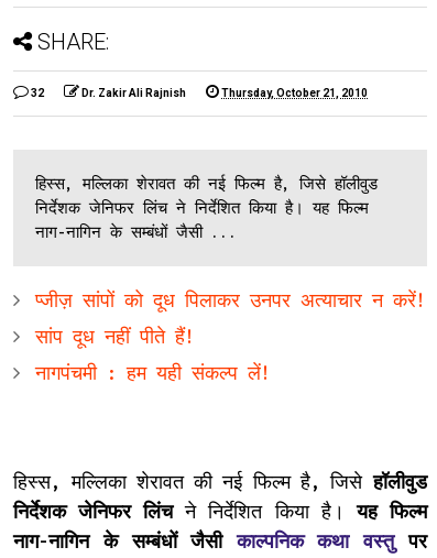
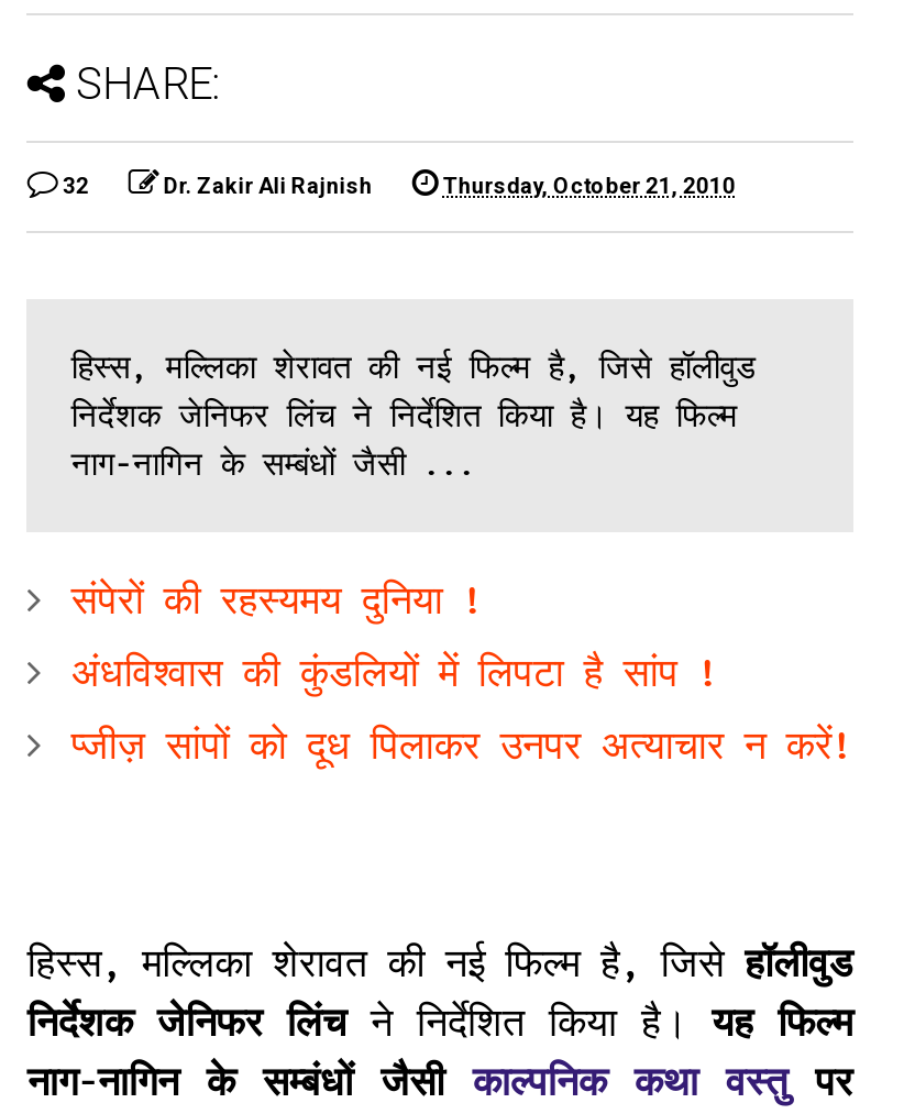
none -> [71,580,718,693] संपेरों की रहस्यमय दुनिया ! | अंधविश्वास की कुंडलियों में लिपटा है सांप !
moved [36,290,426,310] -> [71,726,852,765]: प्जीज़ सांपों को दूध पिलाकर उनपर अत्याचार न करें!
[36,327,271,383] सांप दूध नहीं पीते हैं! | नागपंचमी : हम यही संकल्प लें! -> none

